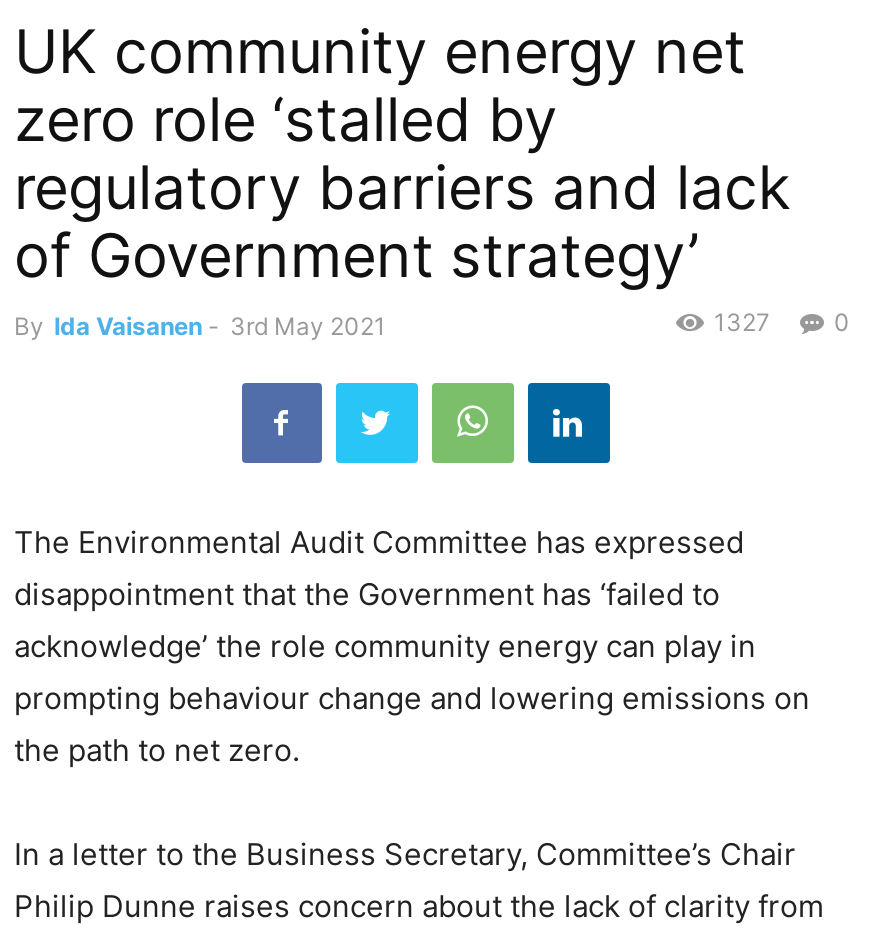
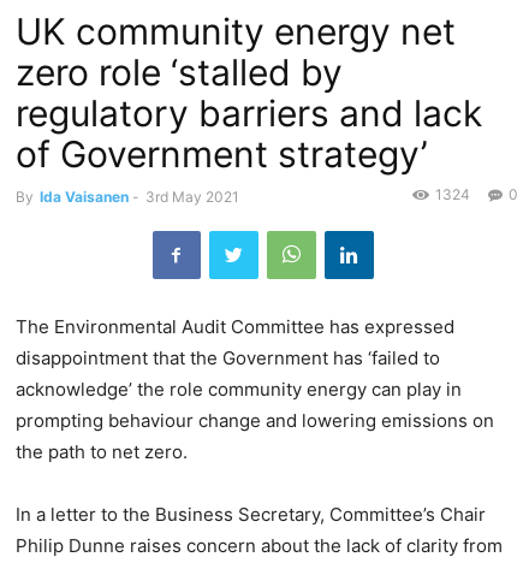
[714,307,770,337] 1327 -> [435,185,470,203] 1324

